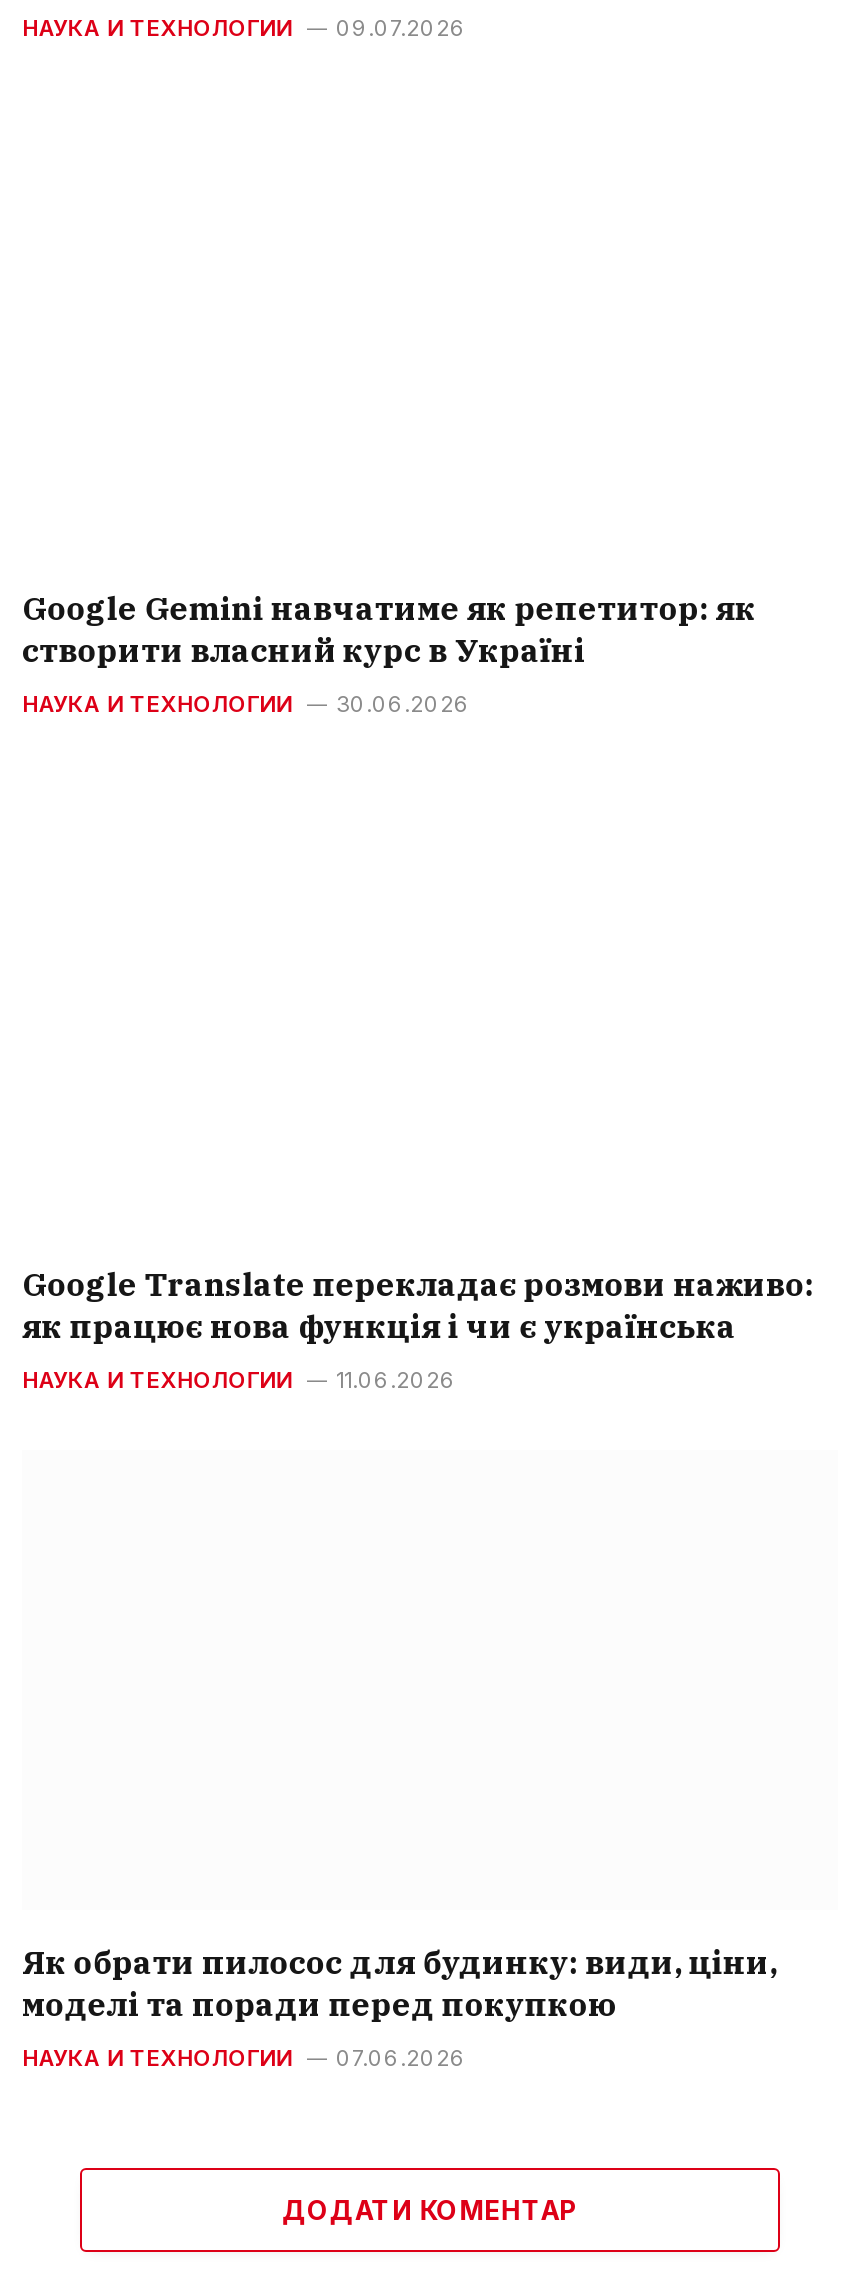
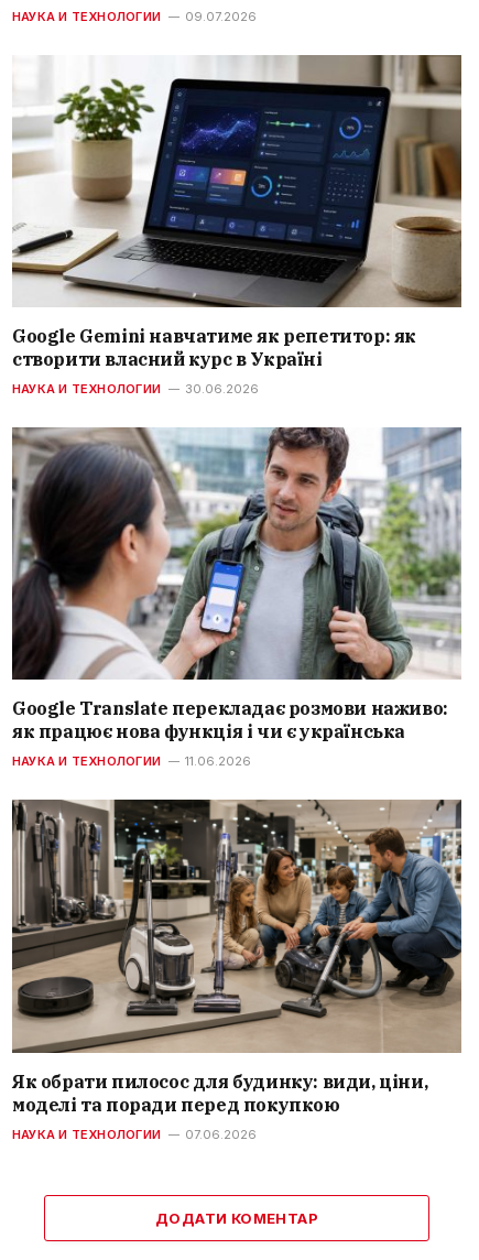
none -> [11,54,462,308] [image]
none -> [11,426,462,681] [image]
none -> [11,799,462,1054] [image]

